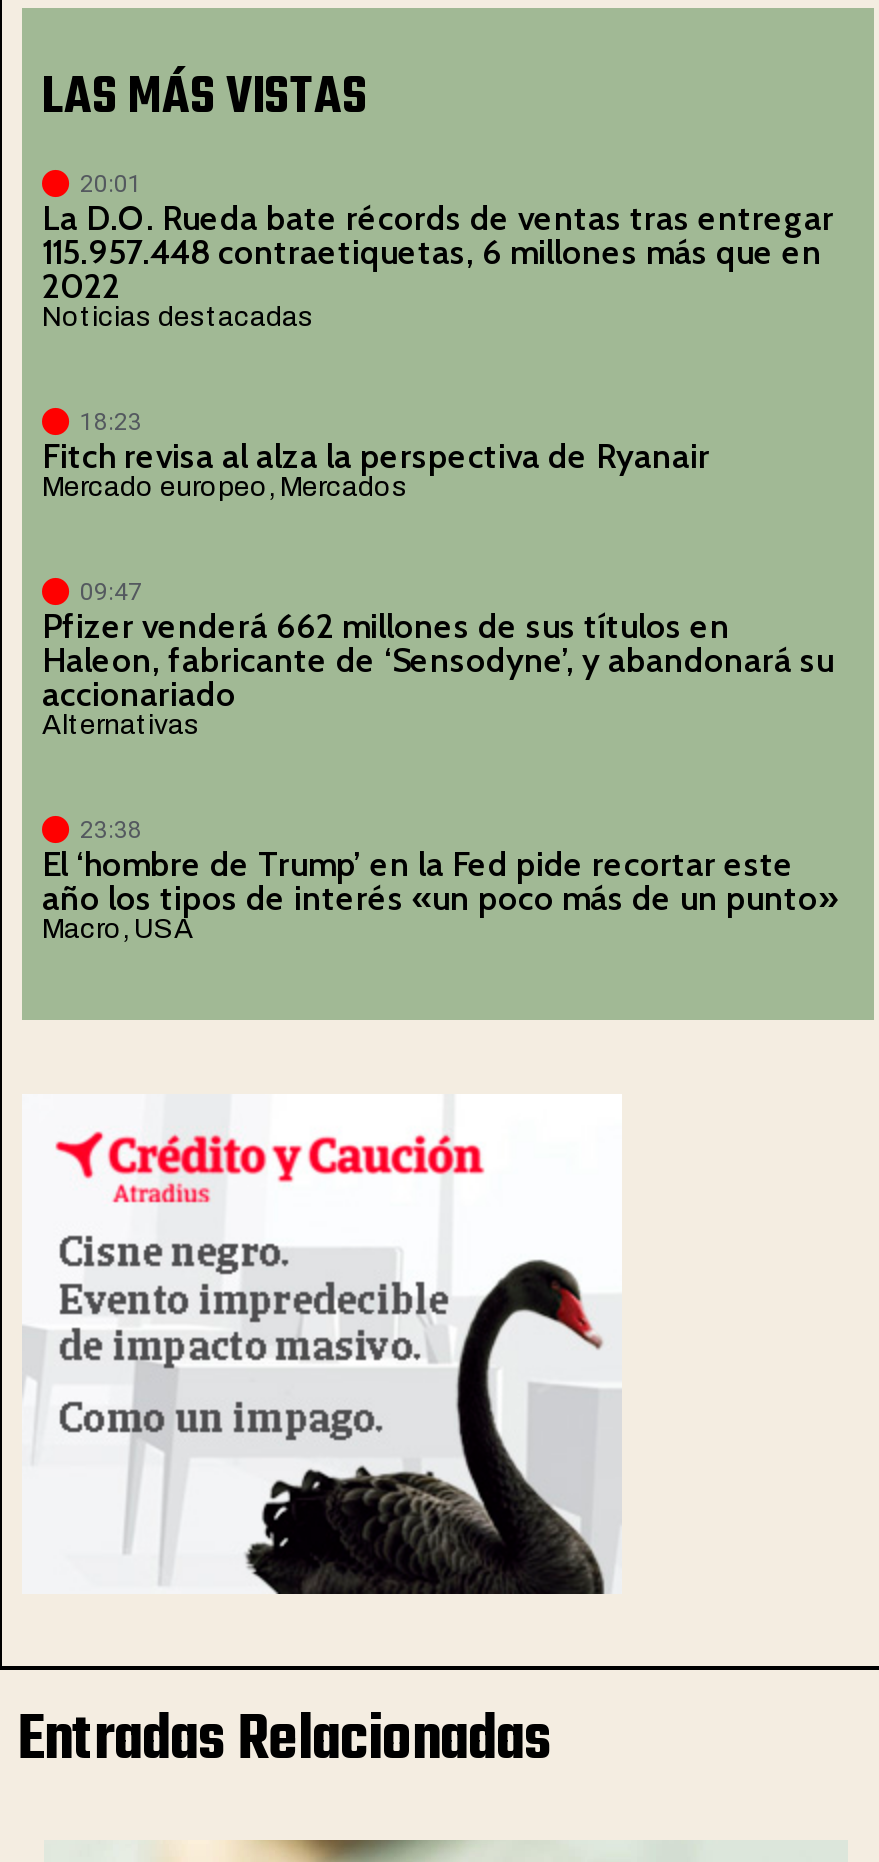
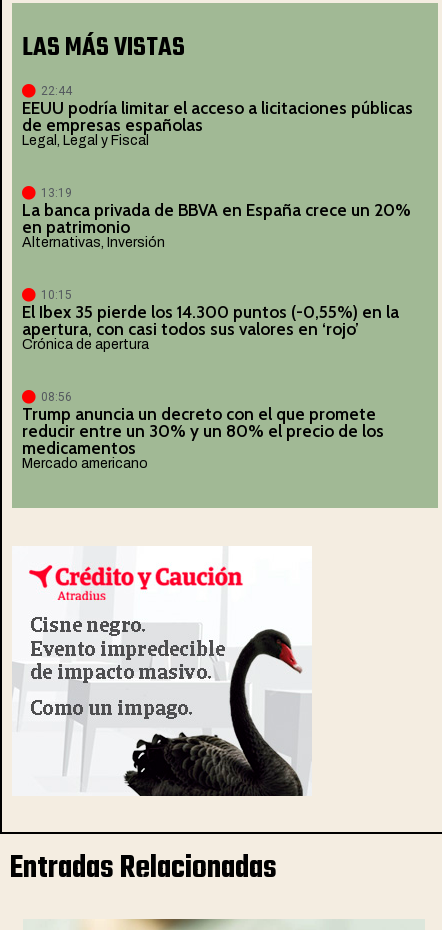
[42,170,834,332] 20:01 | La D.O. Rueda bate récords de ventas tras entregar | 115.957.448 contraetiquetas, 6 millones más que en | 2022 | Noticias destacadas -> [22,84,413,148] 22:44 | EEUU podría limitar el acceso a licitaciones públicas | de empresas españolas | Legal, Legal y Fiscal
[42,408,710,502] 18:23 | Fitch revisa al alza la perspectiva de Ryanair | Mercado europeo, Mercados -> [22,186,411,250] 13:19 | La banca privada de BBVA en España crece un 20% | en patrimonio | Alternativas, Inversión
[42,578,834,740] 09:47 | Pfizer venderá 662 millones de sus títulos en | Haleon, fabricante de ‘Sensodyne’, y abandonará su | accionariado | Alternativas -> [22,288,399,352] 10:15 | El Ibex 35 pierde los 14.300 puntos (-0,55%) en la | apertura, con casi todos sus valores en ‘rojo’ | Crónica de apertura
[42,816,838,944] 23:38 | El ‘hombre de Trump’ en la Fed pide recortar este | año los tipos de interés «un poco más de un punto» | Macro, USA -> [22,390,384,471] 08:56 | Trump anuncia un decreto con el que promete | reducir entre un 30% y un 80% el precio de los | medicamentos | Mercado americano

